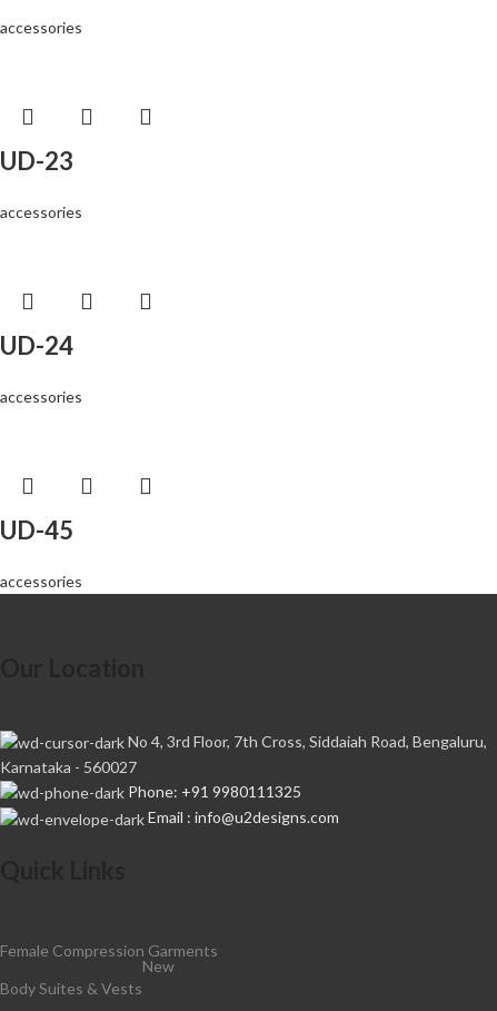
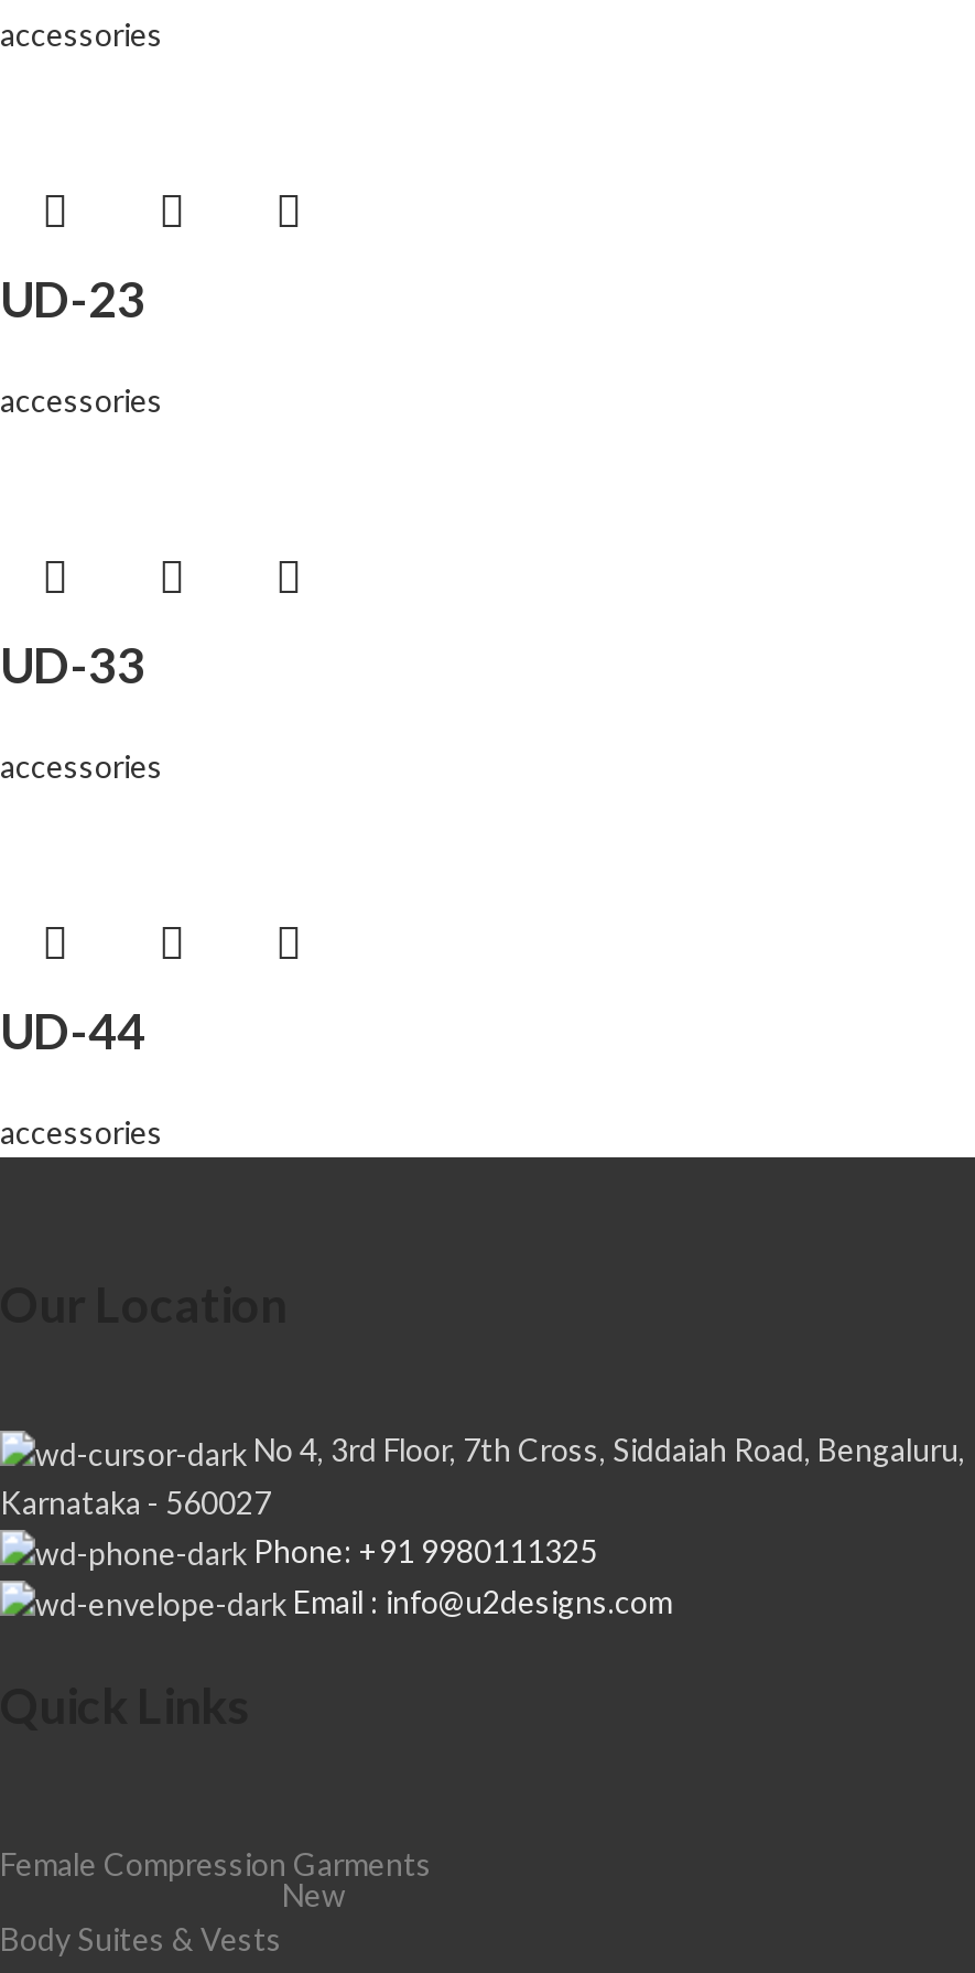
[0,330,73,360] UD-24 -> [0,635,145,694] UD-33
[0,514,73,544] UD-45 -> [0,1001,145,1060] UD-44

